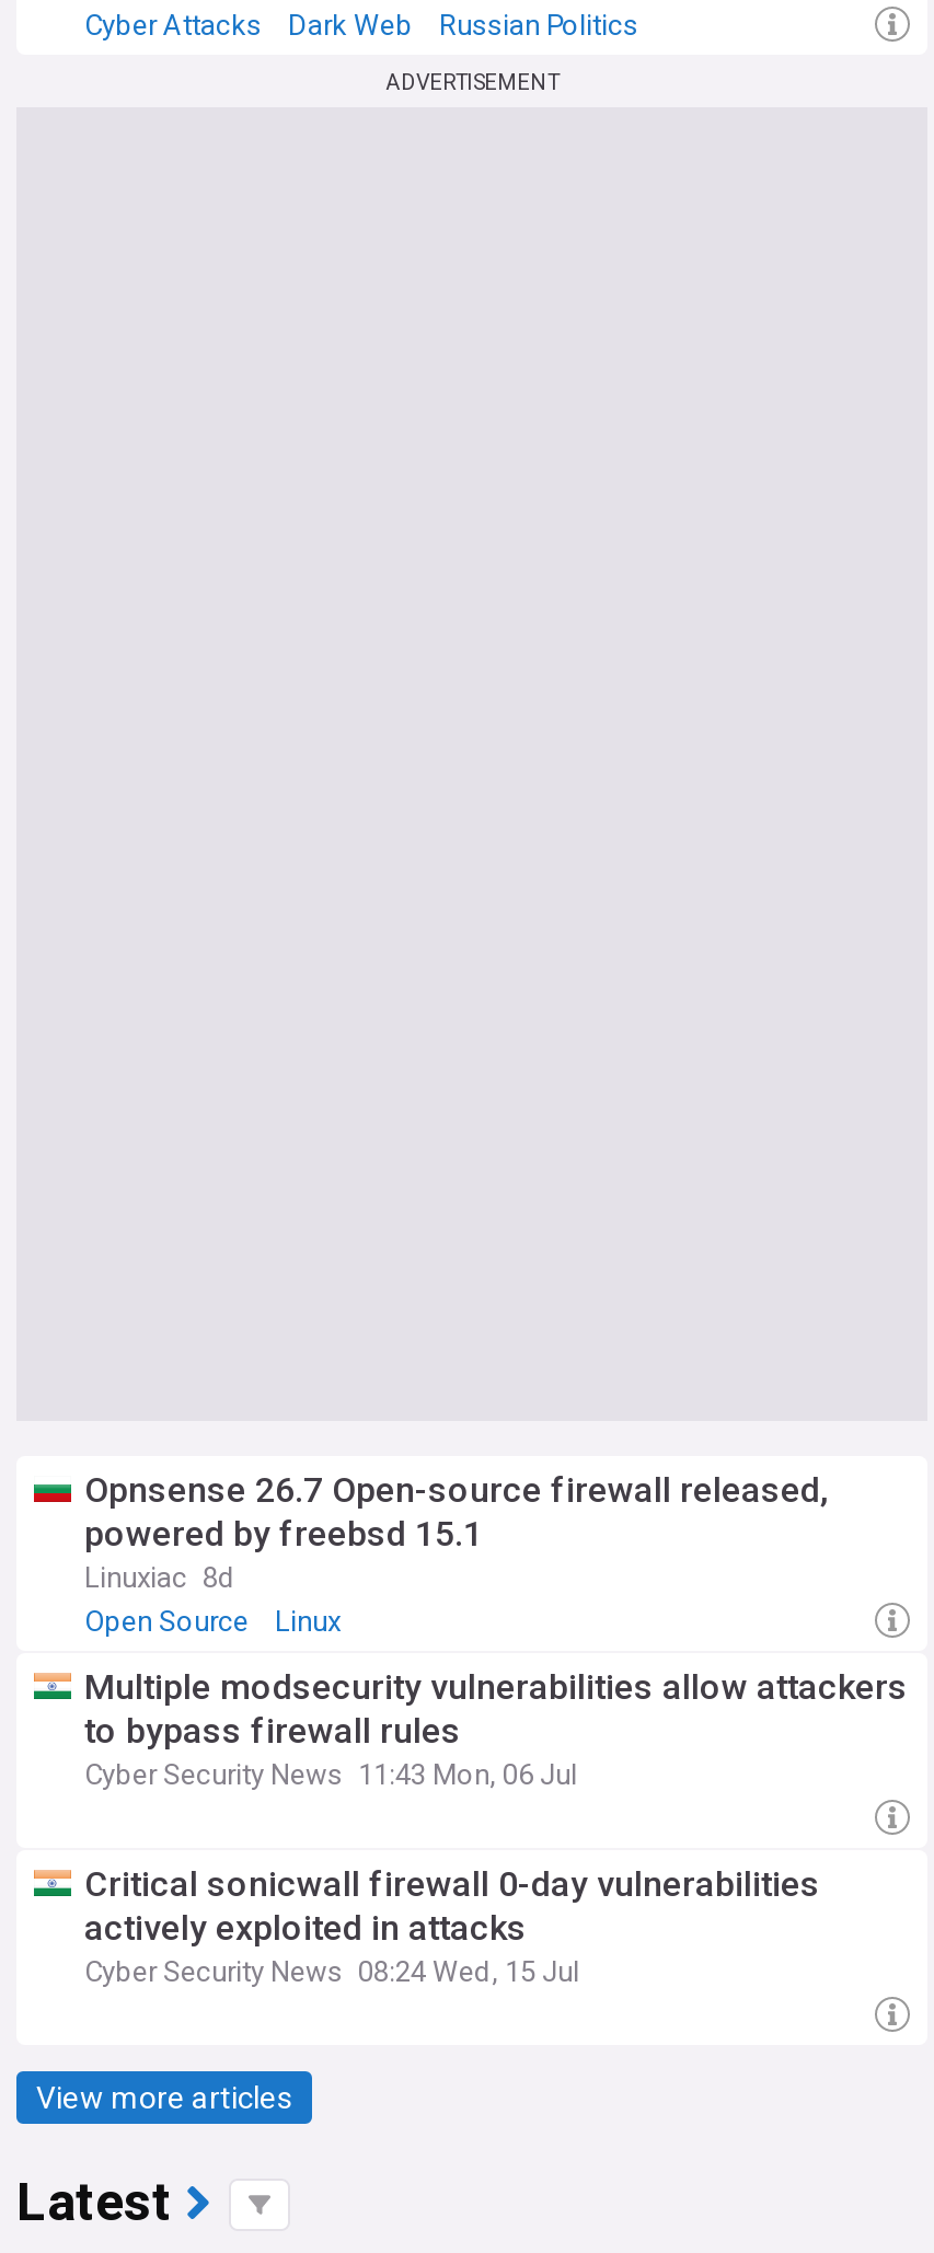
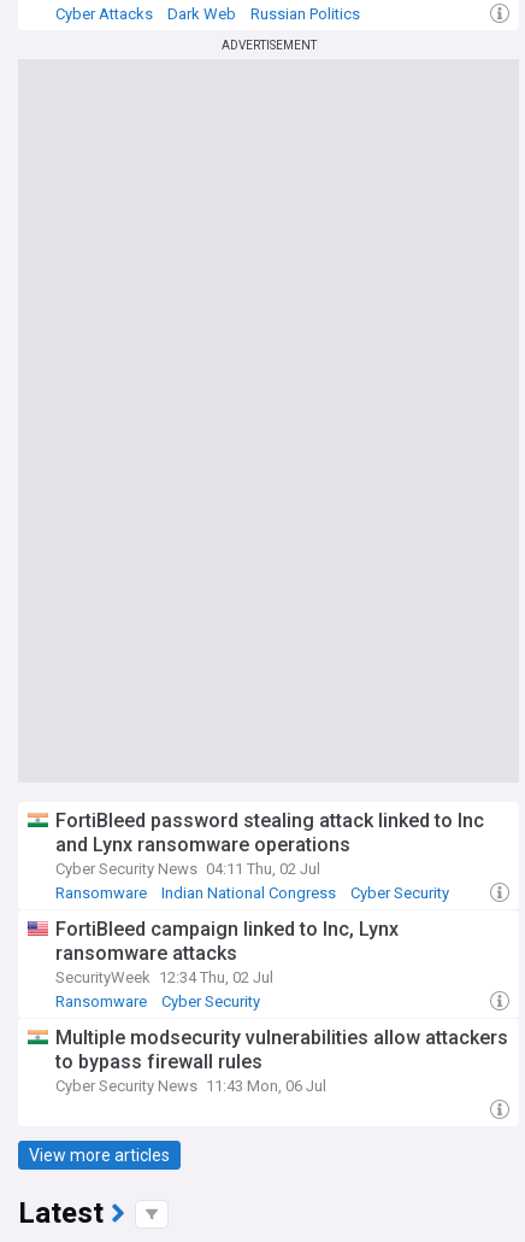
[84,1469,829,1638] Opnsense 26.7 Open-source firewall released, | powered by freebsd 15.1 | Linuxiac 8d | Open Source | Linux -> [55,809,484,1010] FortiBleed password stealing attack linked to Inc | and Lynx ransomware operations | Cyber Security News 04:11 Thu, 02 Jul | Ransomware | Indian National Congress | Cyber Security | FortiBleed campaign linked to Inc, Lynx | ransomware attacks | SecurityWeek 12:34 Thu, 02 Jul | Ransomware | Cyber Security
moved [84,1666,908,1791] -> [55,1026,508,1095]: Multiple modsecurity vulnerabilities allow attackers | to bypass firewall rules | Cyber Security News 11:43 Mon, 06 Jul
[84,1863,820,1988] Critical sonicwall firewall 0-day vulnerabilities | actively exploited in attacks | Cyber Security News 08:24 Wed, 15 Jul -> none

